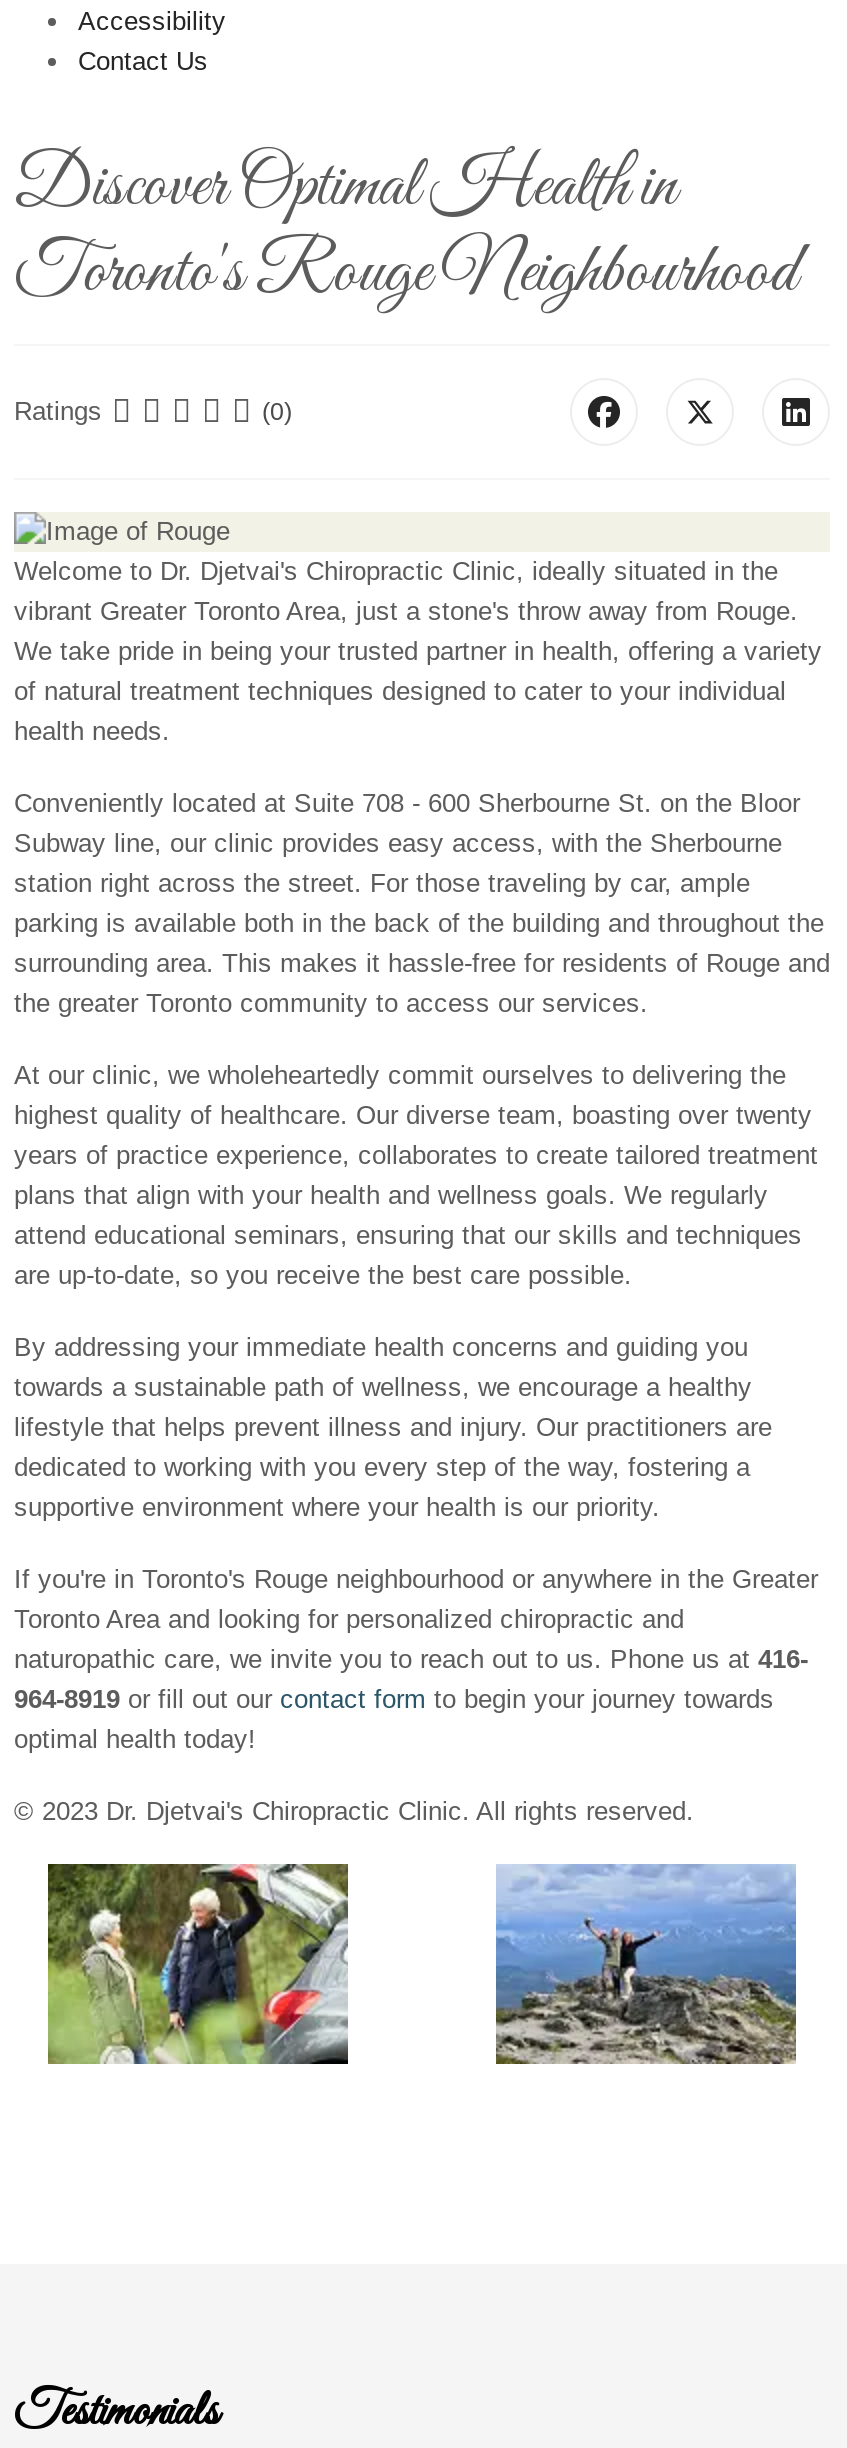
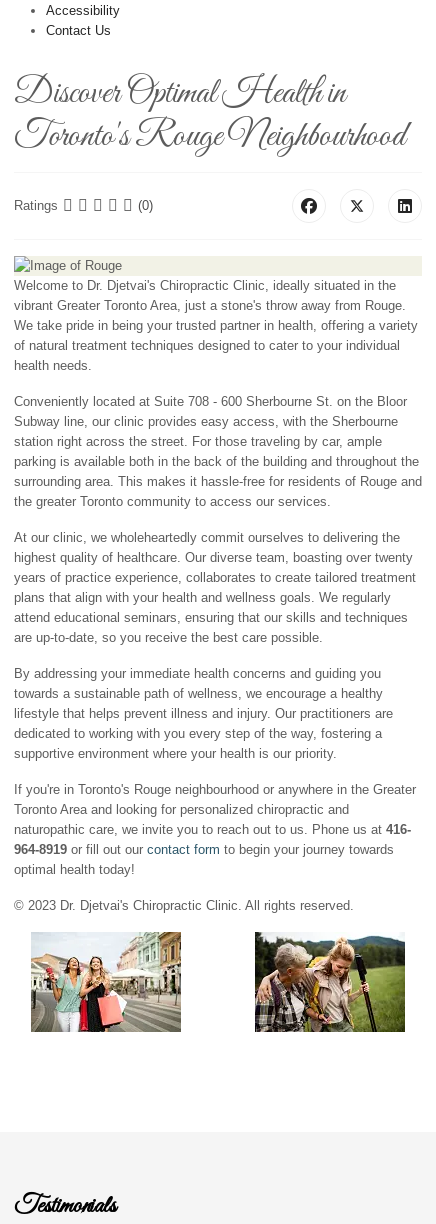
[46,1862,350,2066] [image] -> [30,932,182,1033] [image]
[494,1862,798,2066] [image] -> [254,931,406,1033] [image]

